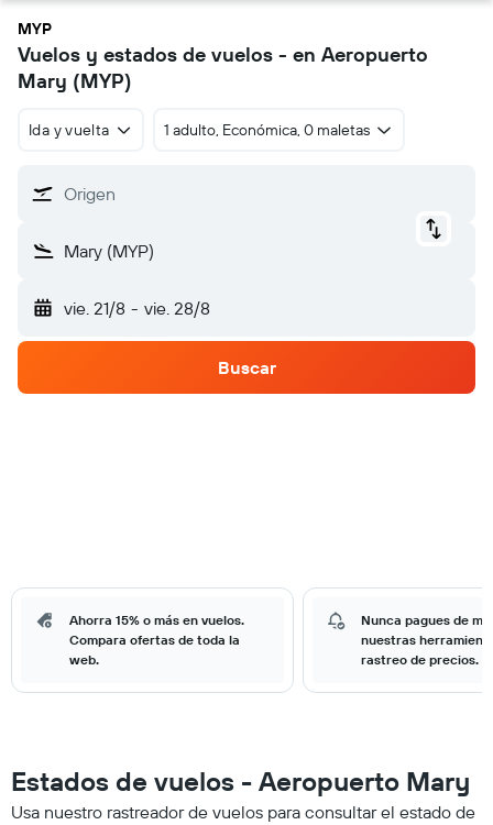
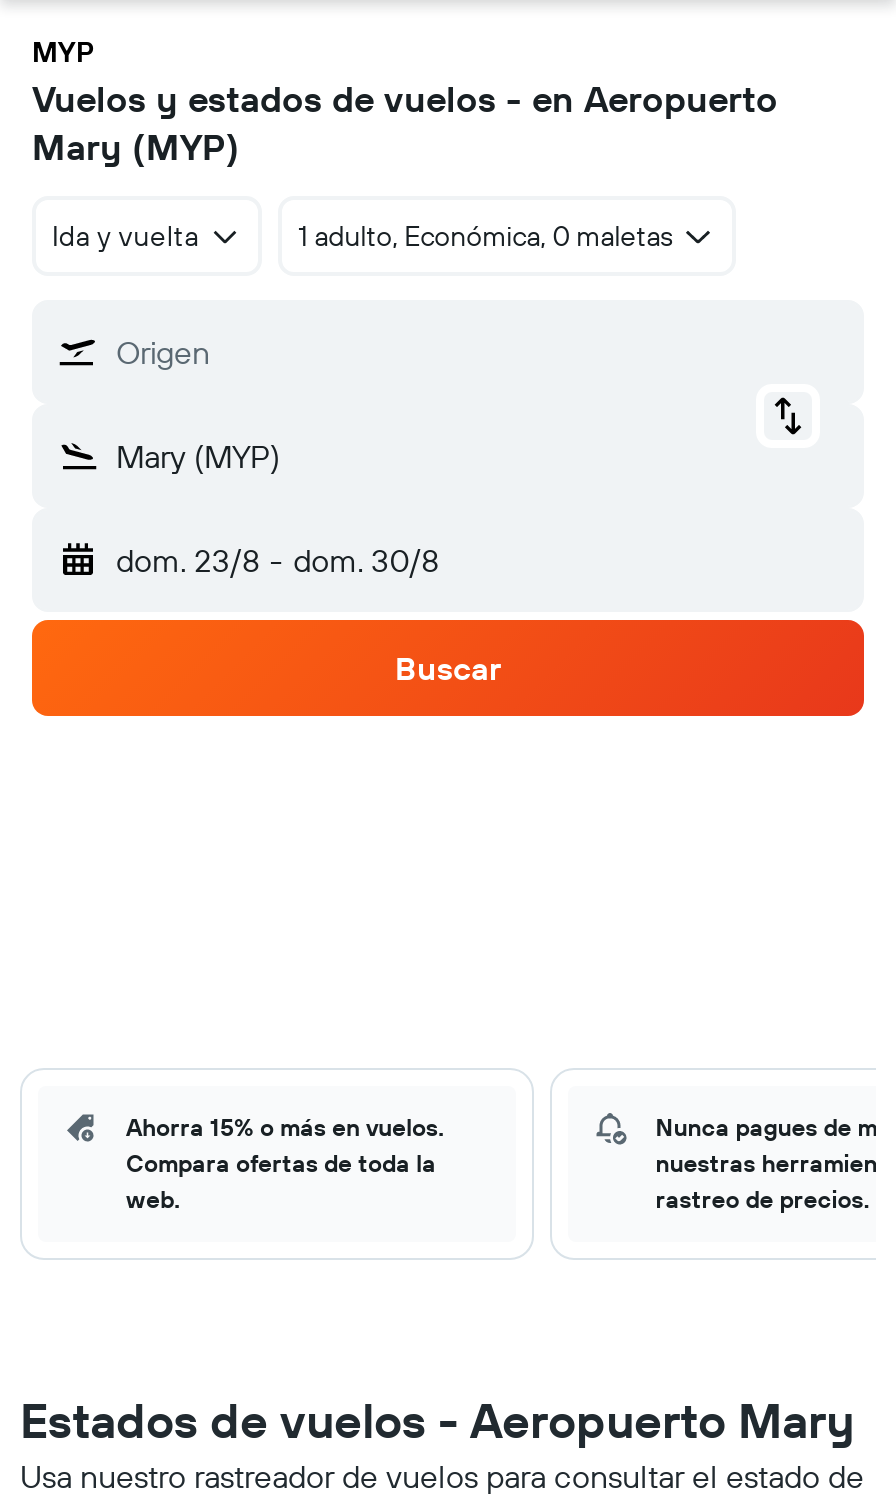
[64,297,210,319] vie. 21/8 - vie. 28/8 -> [116,540,439,580] dom. 23/8 - dom. 30/8

